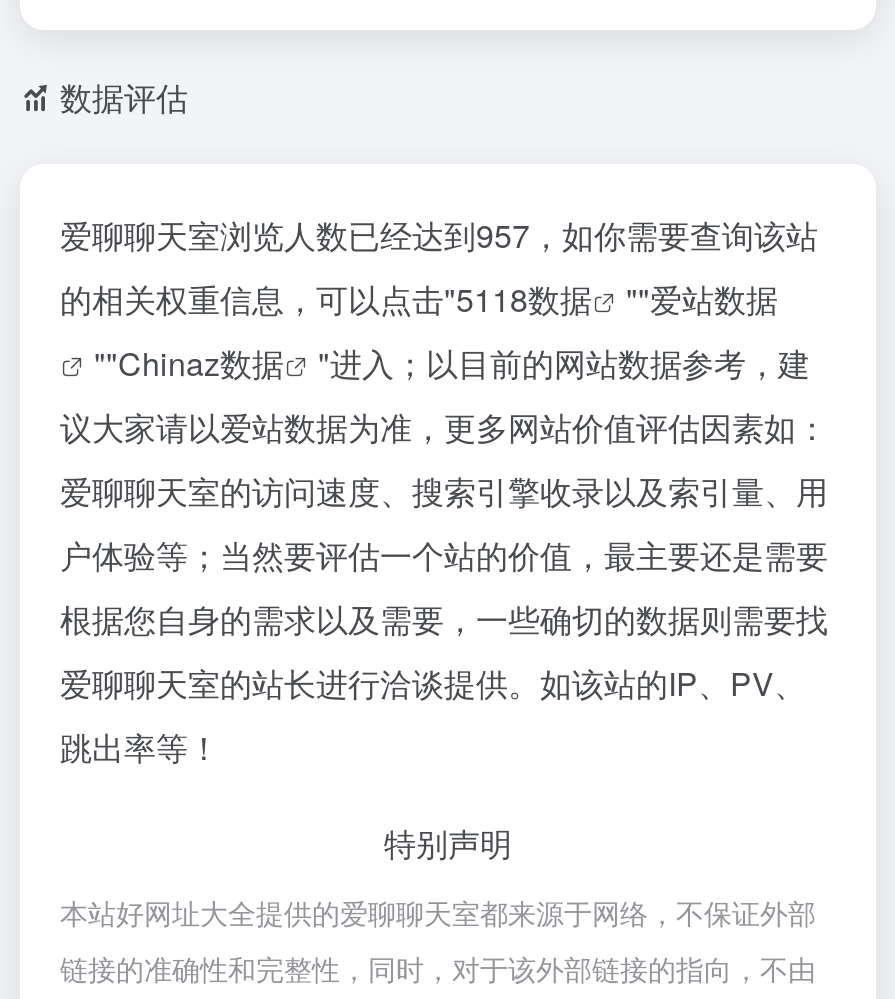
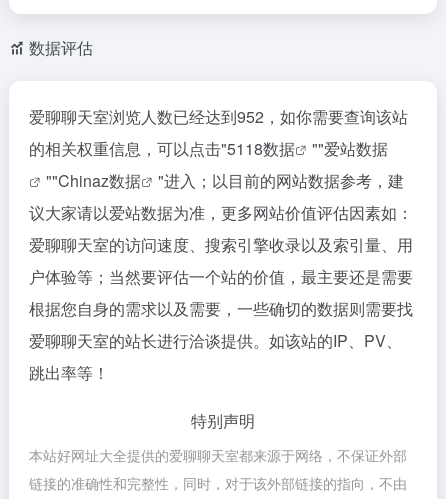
[60,212,818,258] 爱聊聊天室浏览人数已经达到957，如你需要查询该站 -> [29,105,408,128] 爱聊聊天室浏览人数已经达到952，如你需要查询该站

